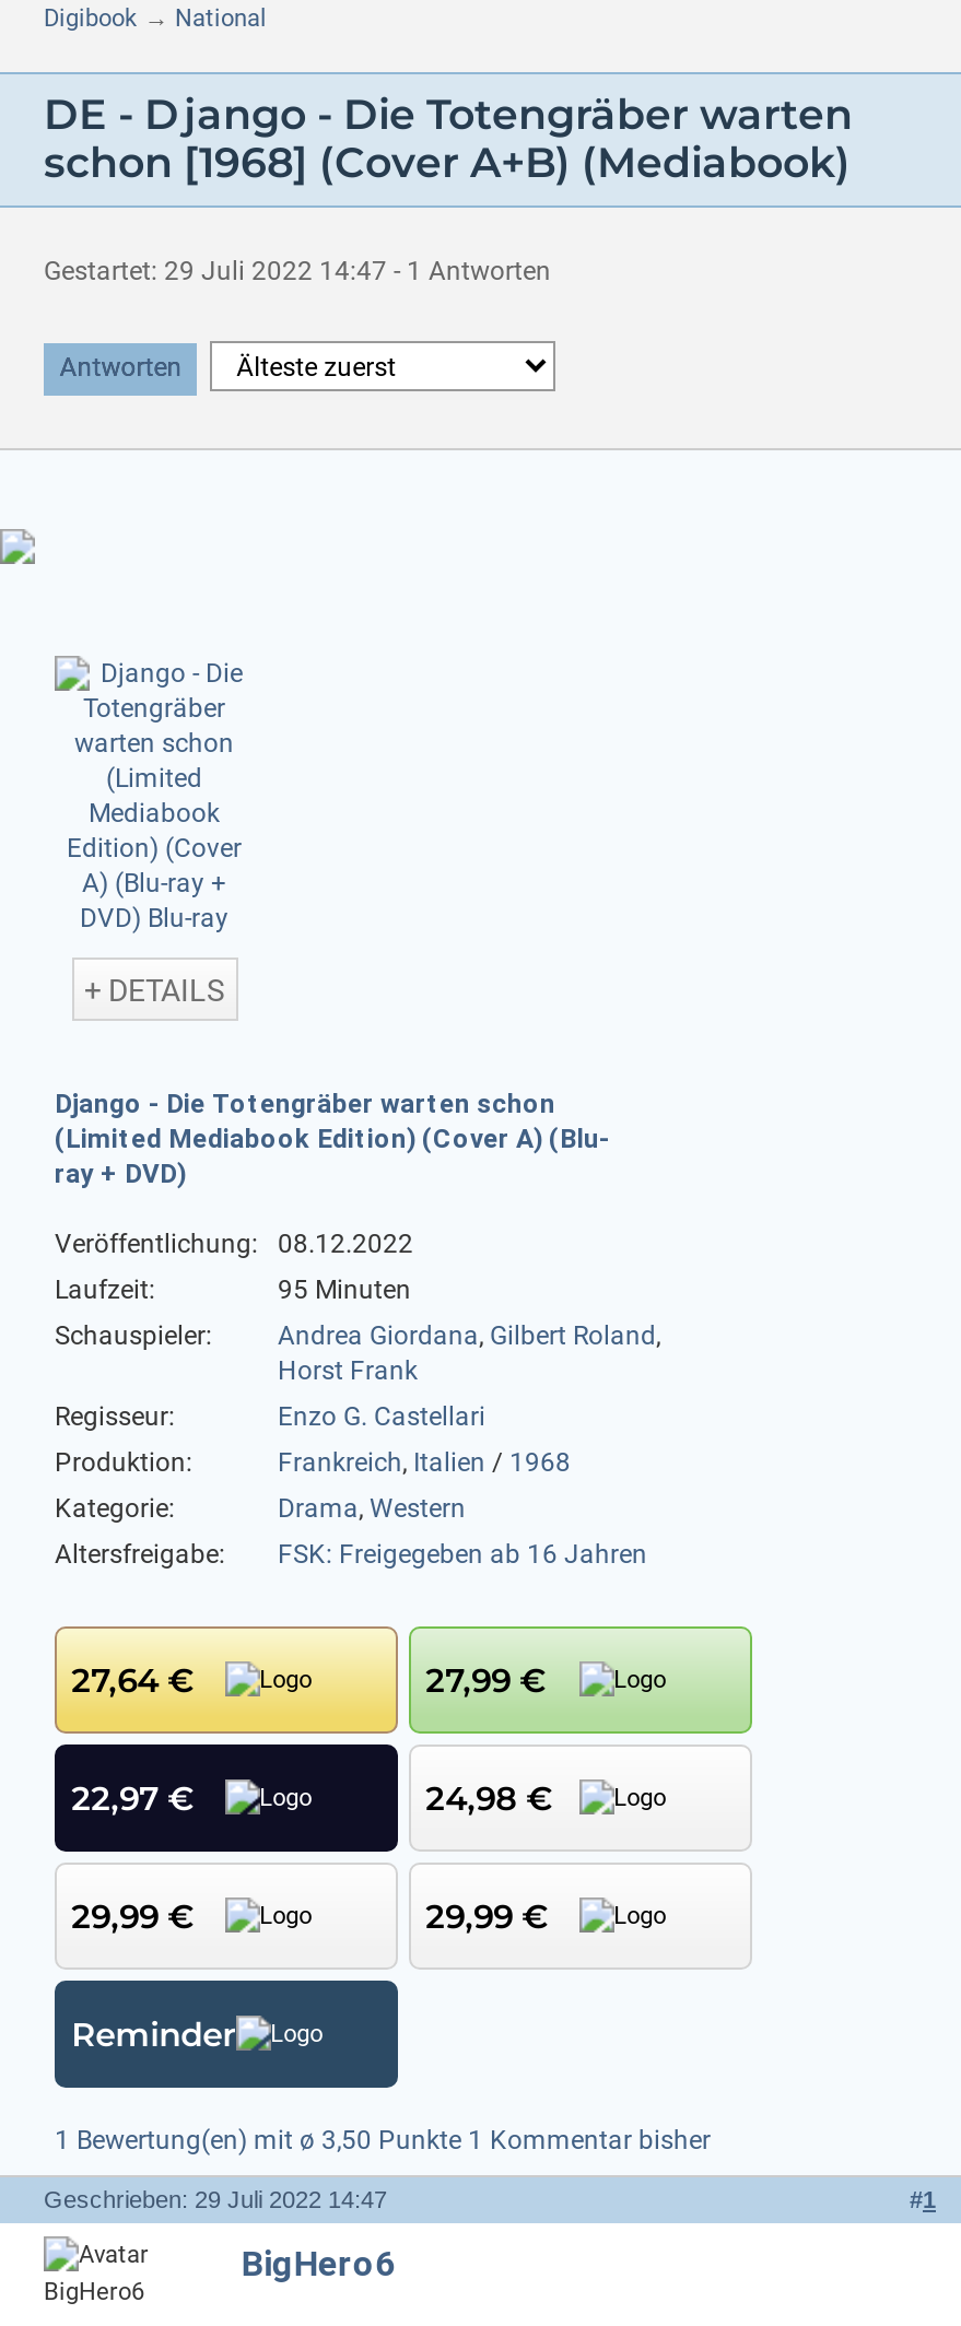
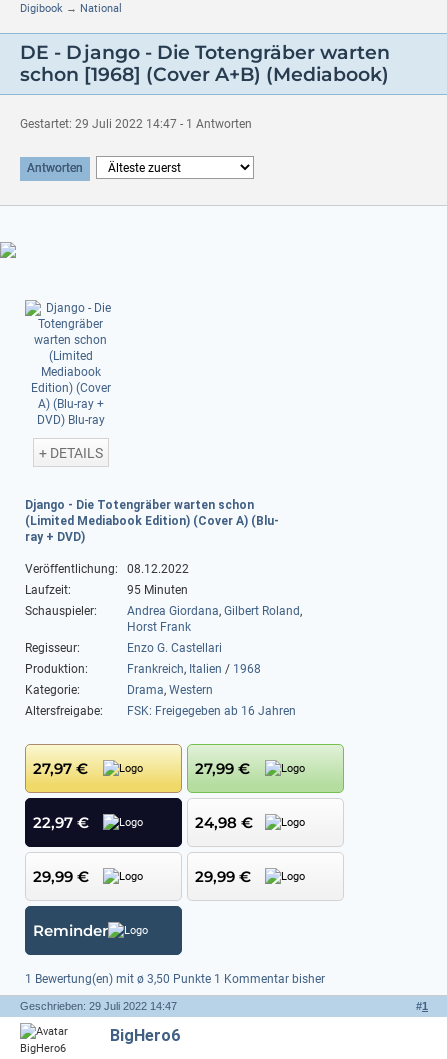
[71,1658,194,1700] 27,64 € -> [33,758,88,777] 27,97 €

